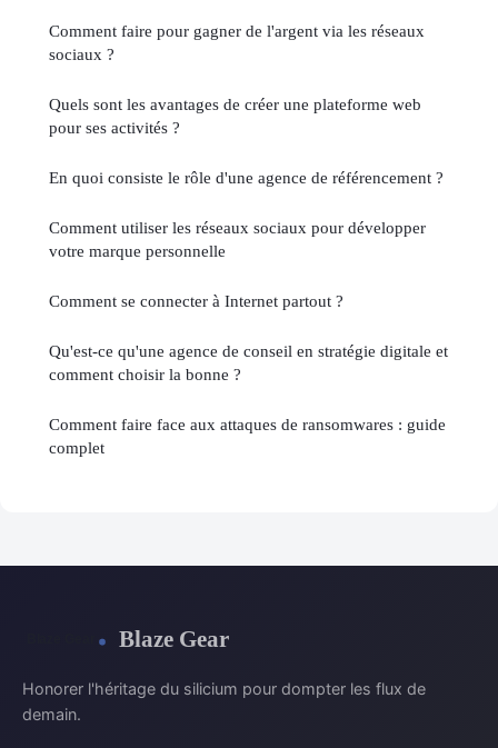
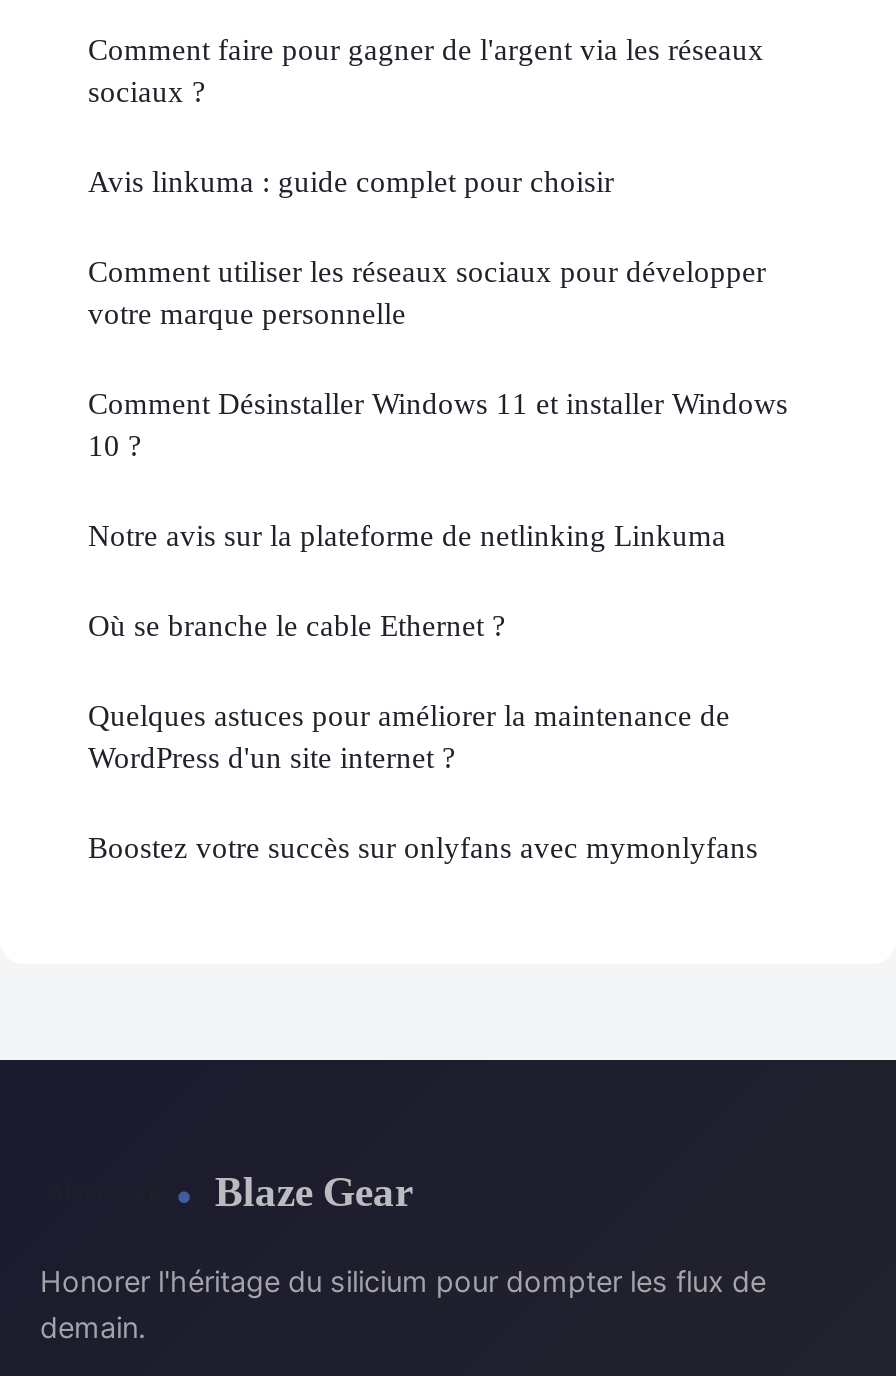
[49,94,444,186] Quels sont les avantages de créer une plateforme web | pour ses activités ? | En quoi consiste le rôle d'une agence de référencement ? -> [88,163,614,197] Avis linkuma : guide complet pour choisir
moved [49,217,426,260] -> [88,253,766,329]: Comment utiliser les réseaux sociaux pour développer | votre marque personnelle
[49,291,448,456] Comment se connecter à Internet partout ? | Qu'est-ce qu'une agence de conseil en stratégie digitale et | comment choisir la bonne ? | Comment faire face aux attaques de ransomwares : guide | complet -> [88,385,788,863] Comment Désinstaller Windows 11 et installer Windows | 10 ? | Notre avis sur la plateforme de netlinking Linkuma | Où se branche le cable Ethernet ? | Quelques astuces pour améliorer la maintenance de | WordPress d'un site internet ? | Boostez votre succès sur onlyfans avec mymonlyfans

